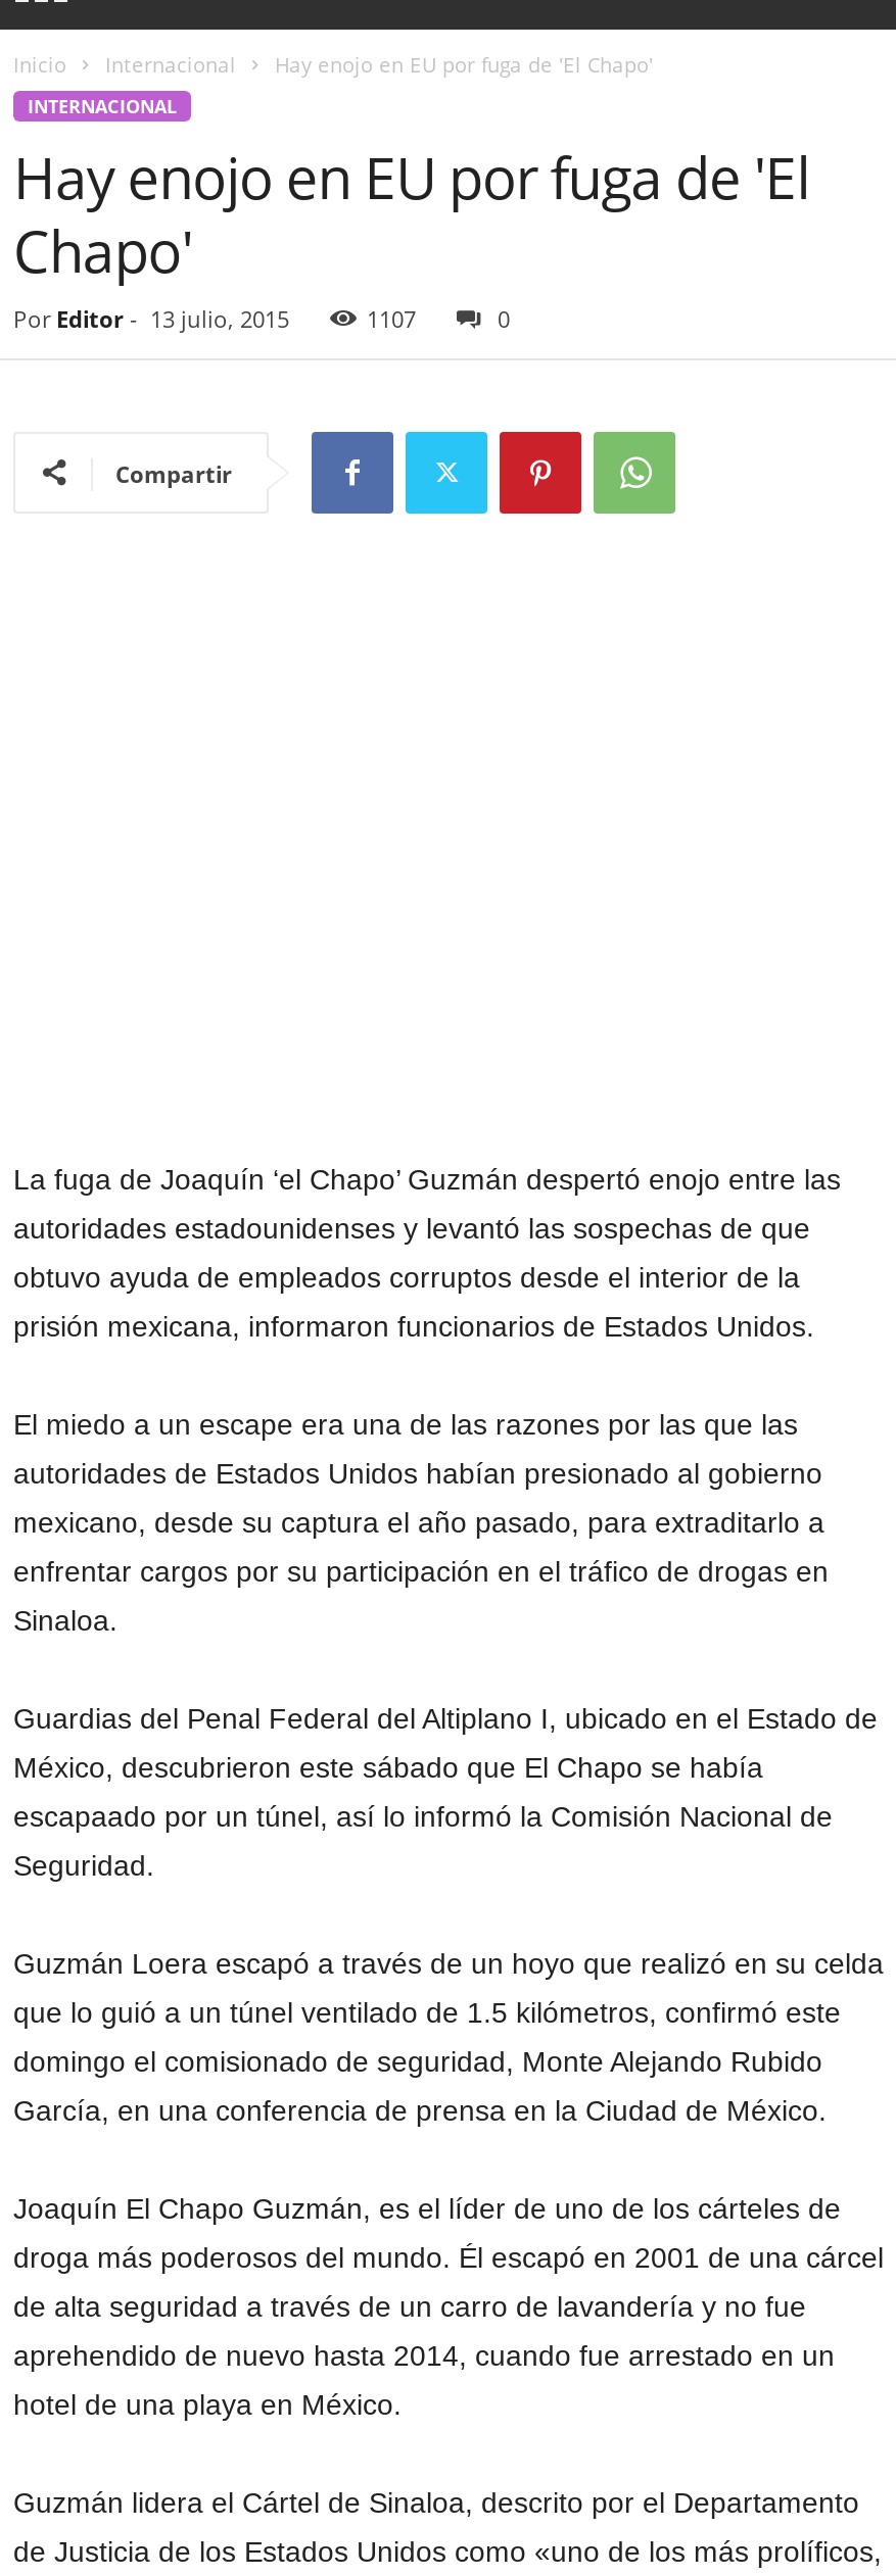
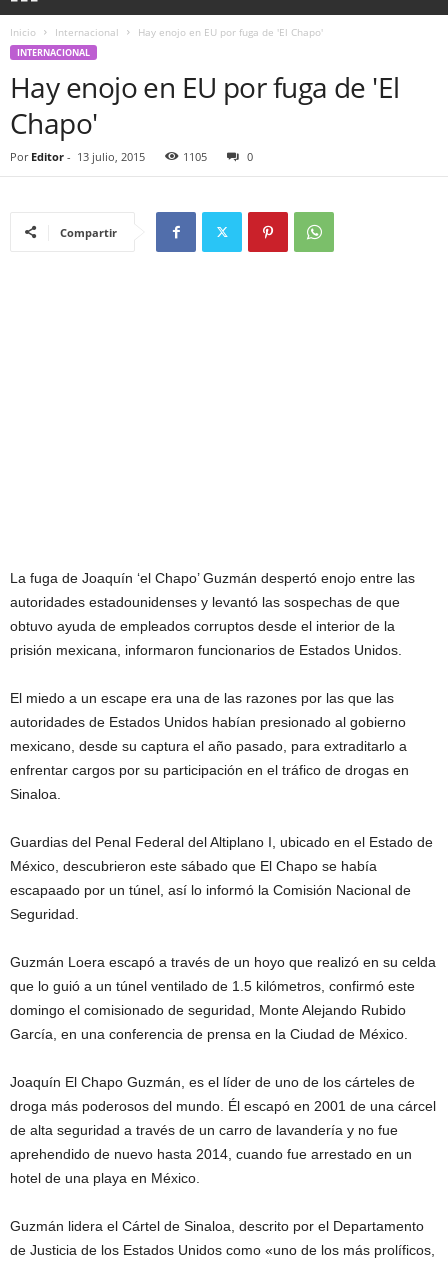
[367,303,416,334] 1107 -> [183,149,207,164] 1105

